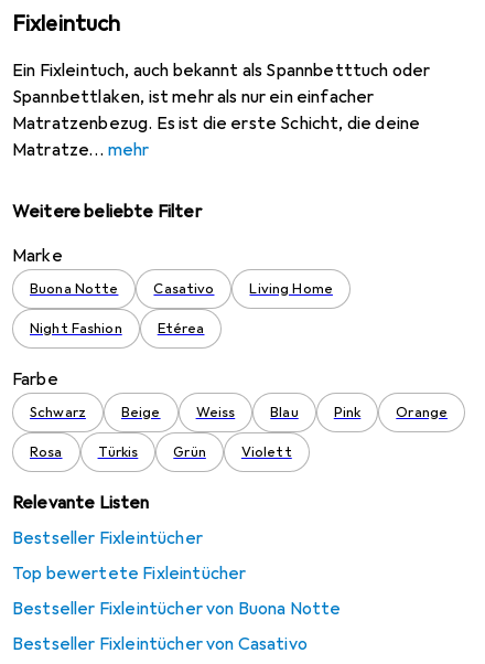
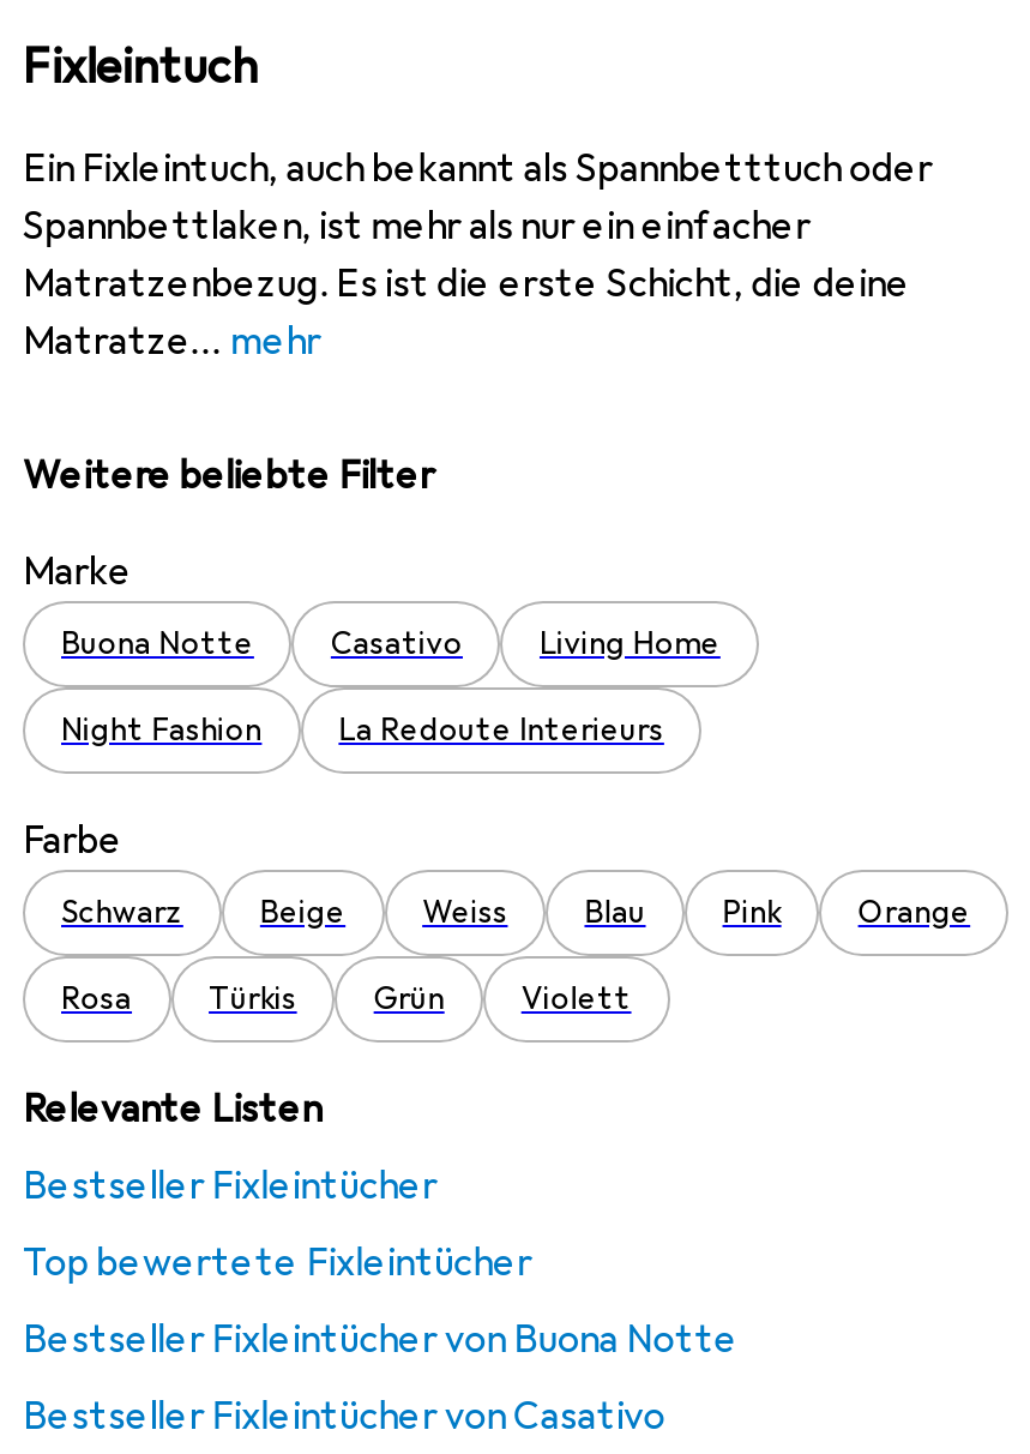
[157,320,204,338] Etérea -> [339,711,664,750] La Redoute Interieurs

